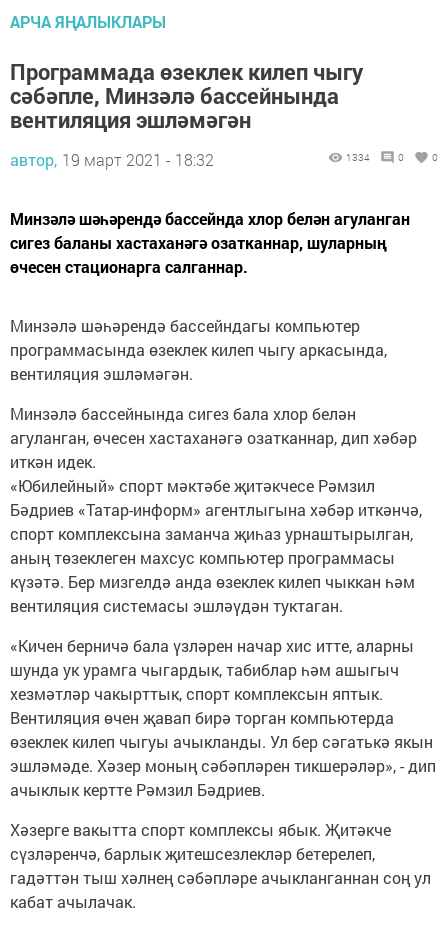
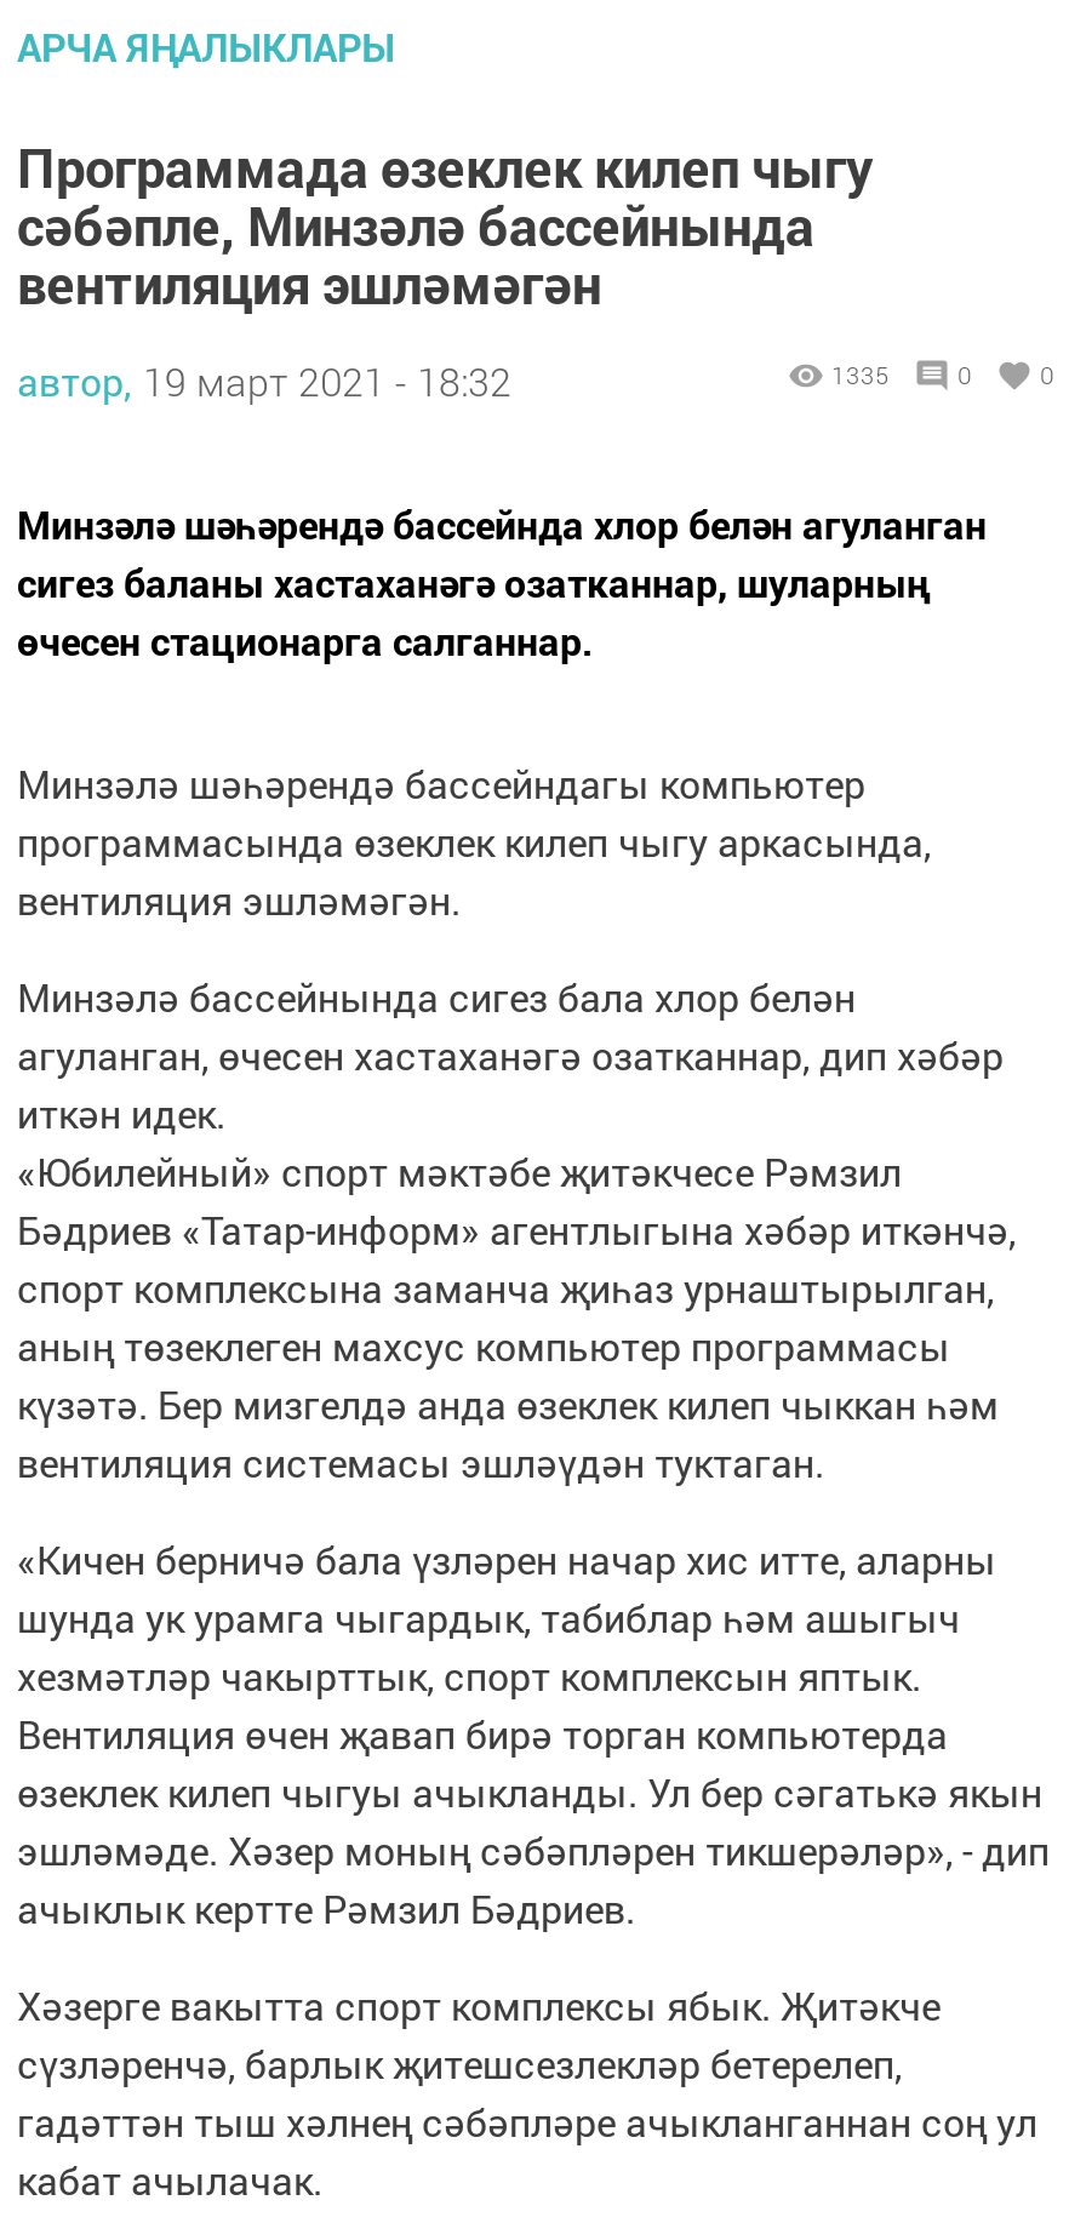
[346,151,370,164] 1334 -> [831,360,890,392] 1335

